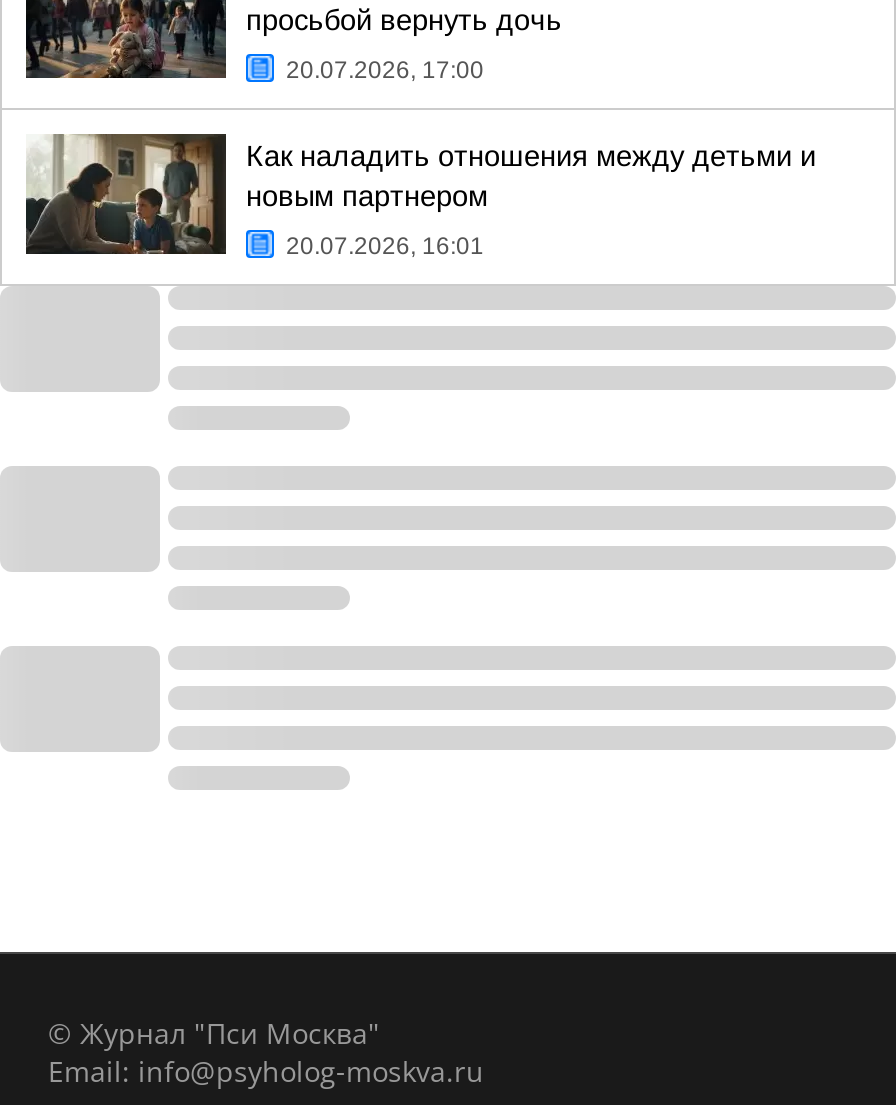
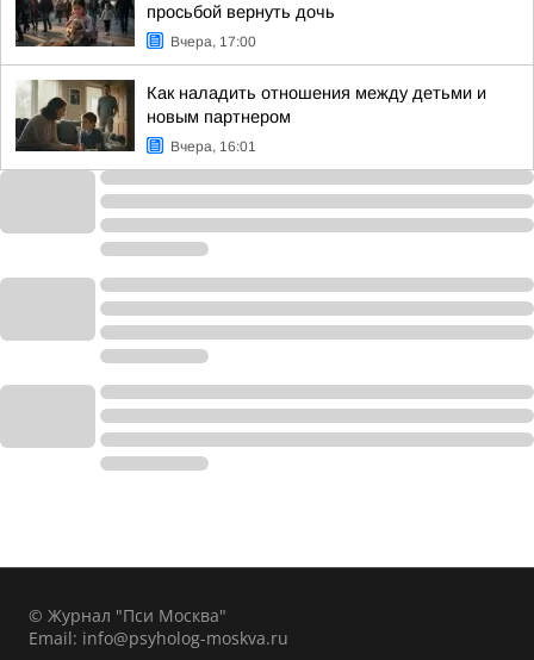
[286,56,484,84] 20.07.2026, 17:00 -> [170,33,256,50] Вчера, 17:00
[286,232,484,260] 20.07.2026, 16:01 -> [170,138,256,155] Вчера, 16:01

